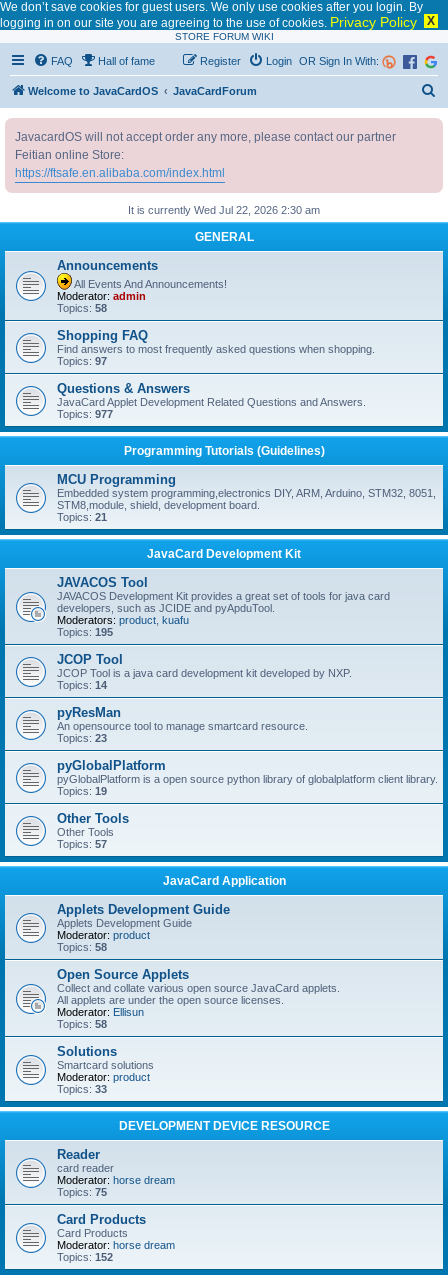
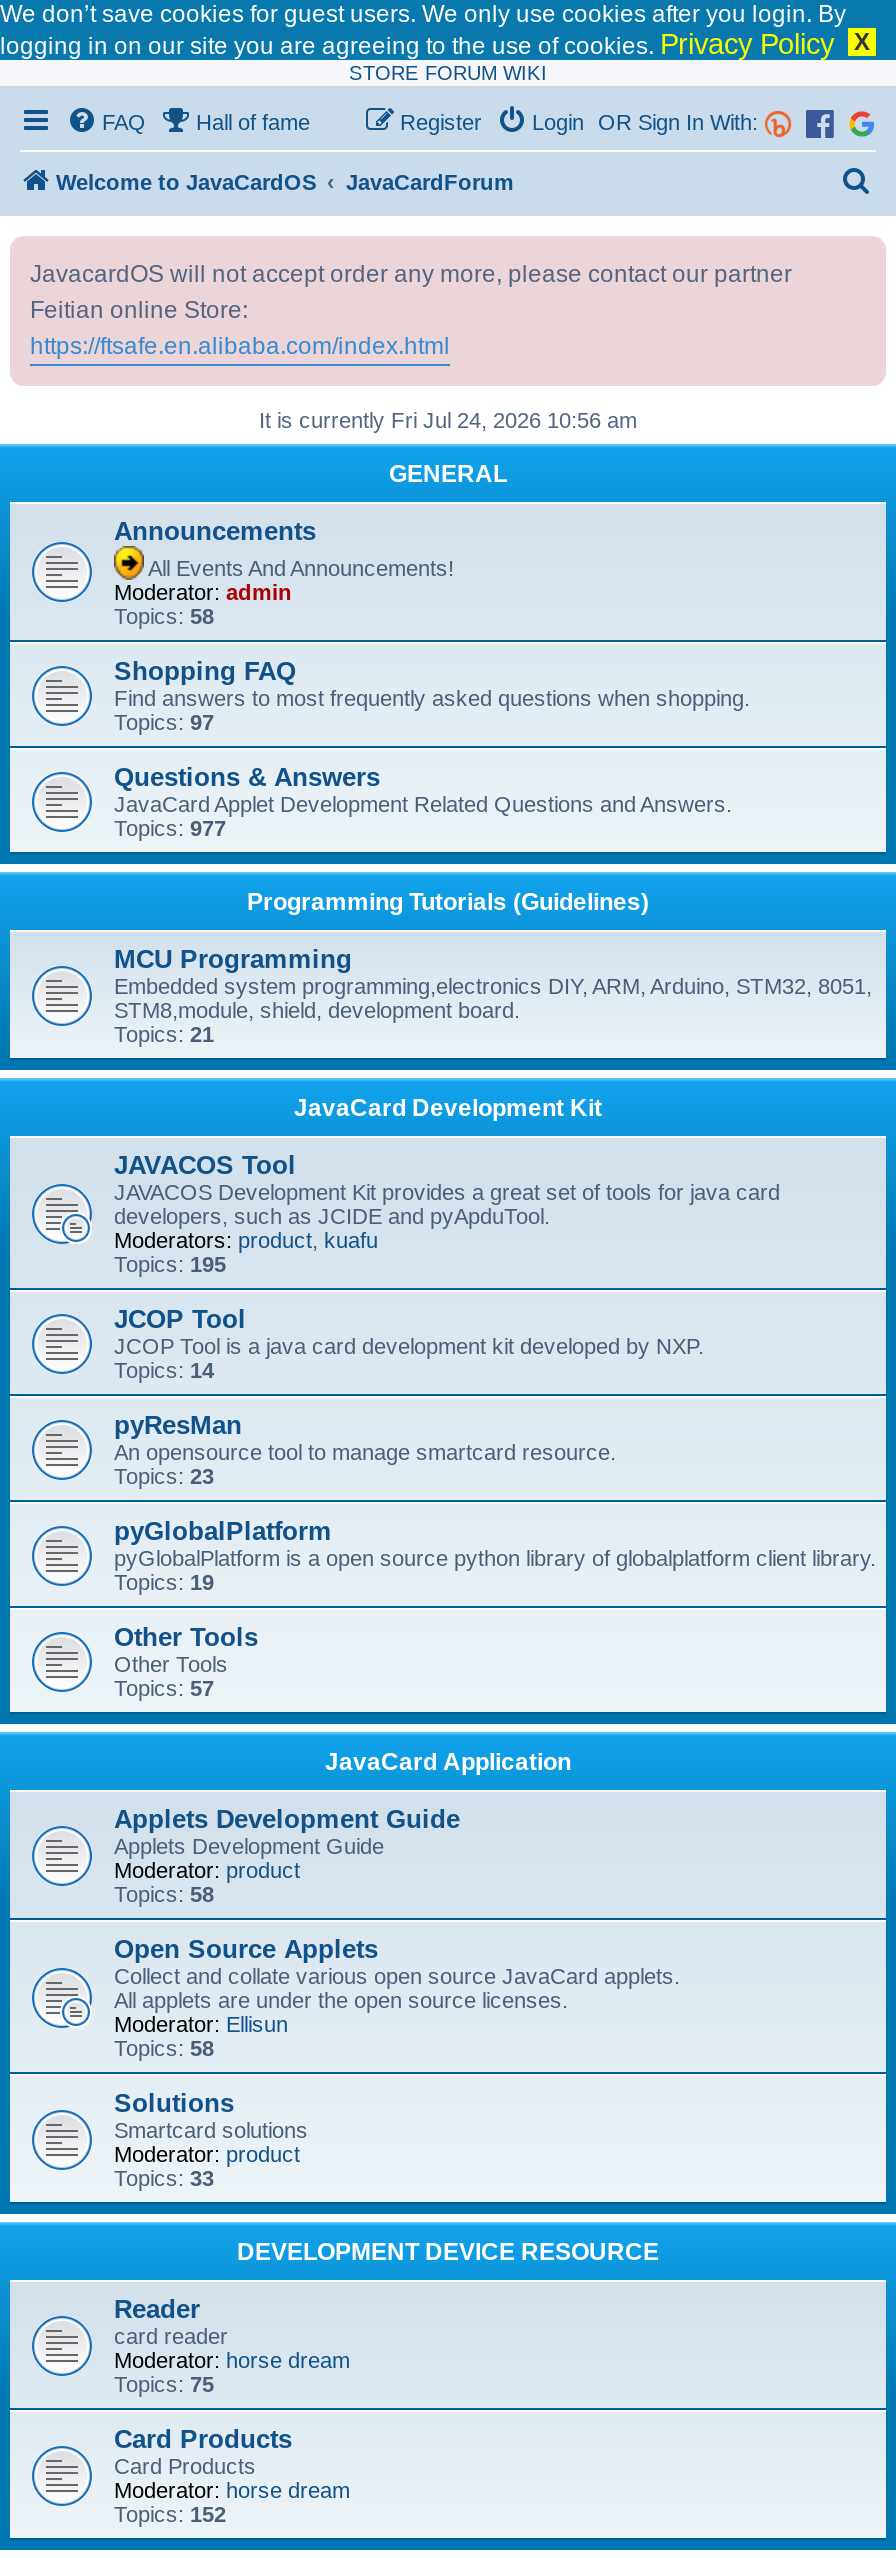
[128,204,320,216] It is currently Wed Jul 22, 2026 2:30 am -> [259,408,637,432] It is currently Fri Jul 24, 2026 10:56 am

